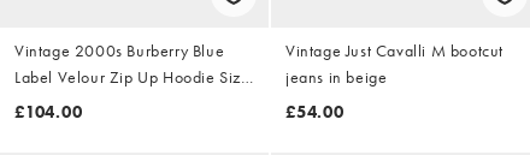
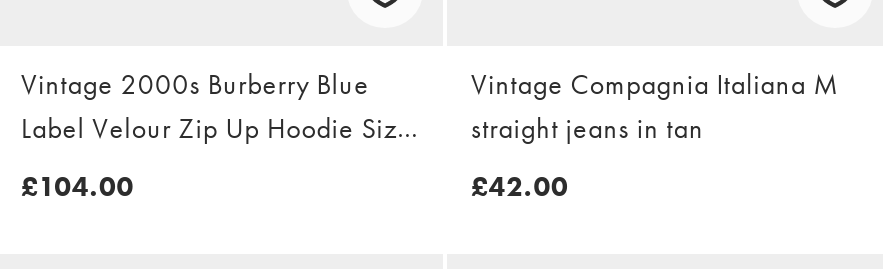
[285,39,503,87] Vintage Just Cavalli M bootcut | jeans in beige -> [471,65,839,145] Vintage Compagnia Italiana M | straight jeans in tan
[285,100,344,122] £54.00 -> [471,167,569,203] £42.00

